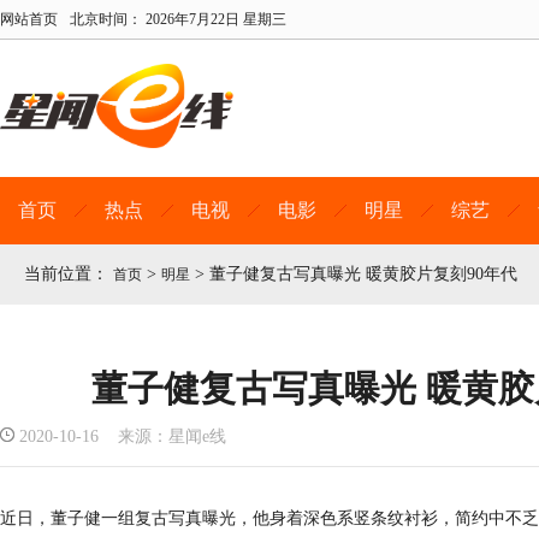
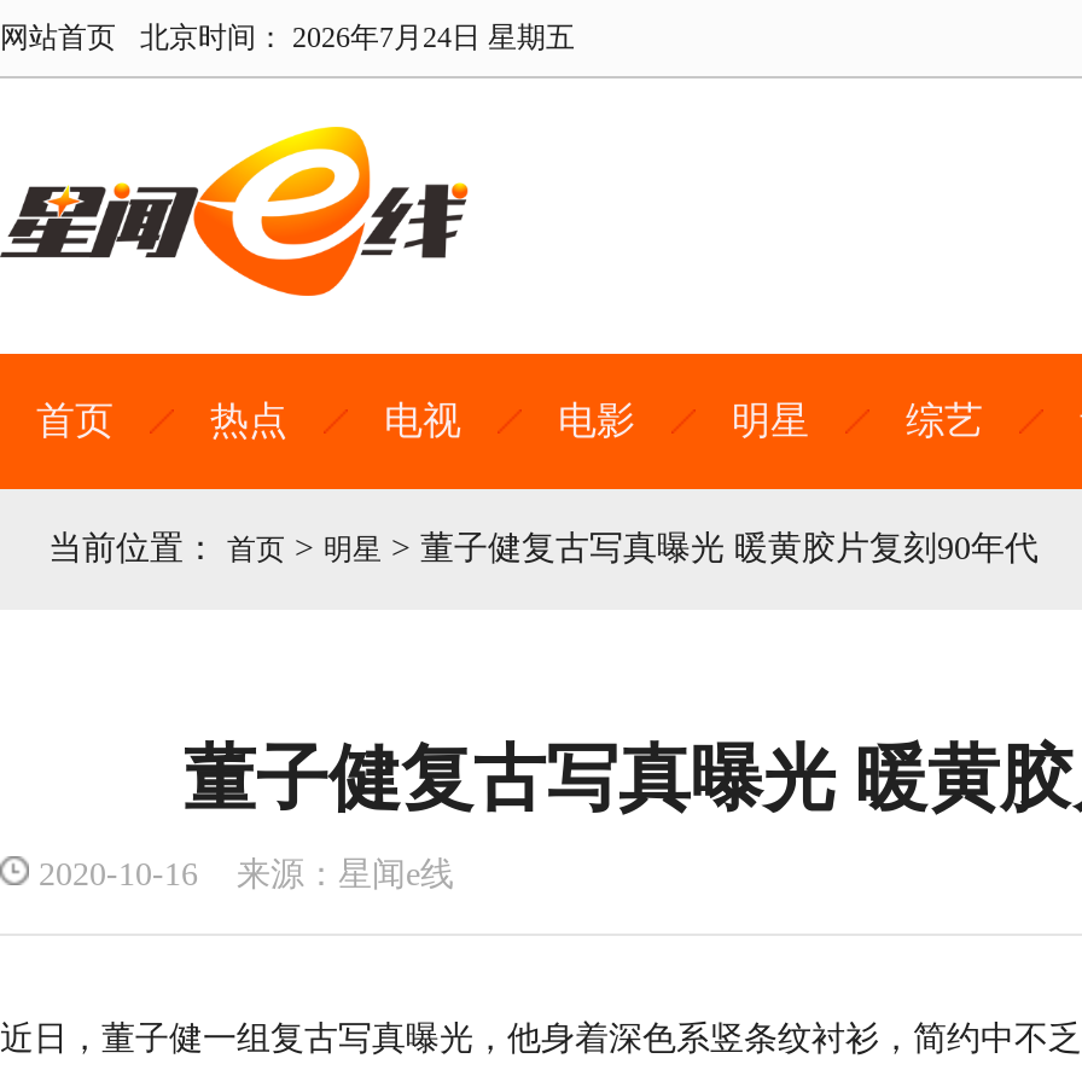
[70,11,286,28] 北京时间：2026年7月22日 星期三 -> [140,21,575,54] 北京时间：2026年7月24日 星期五

